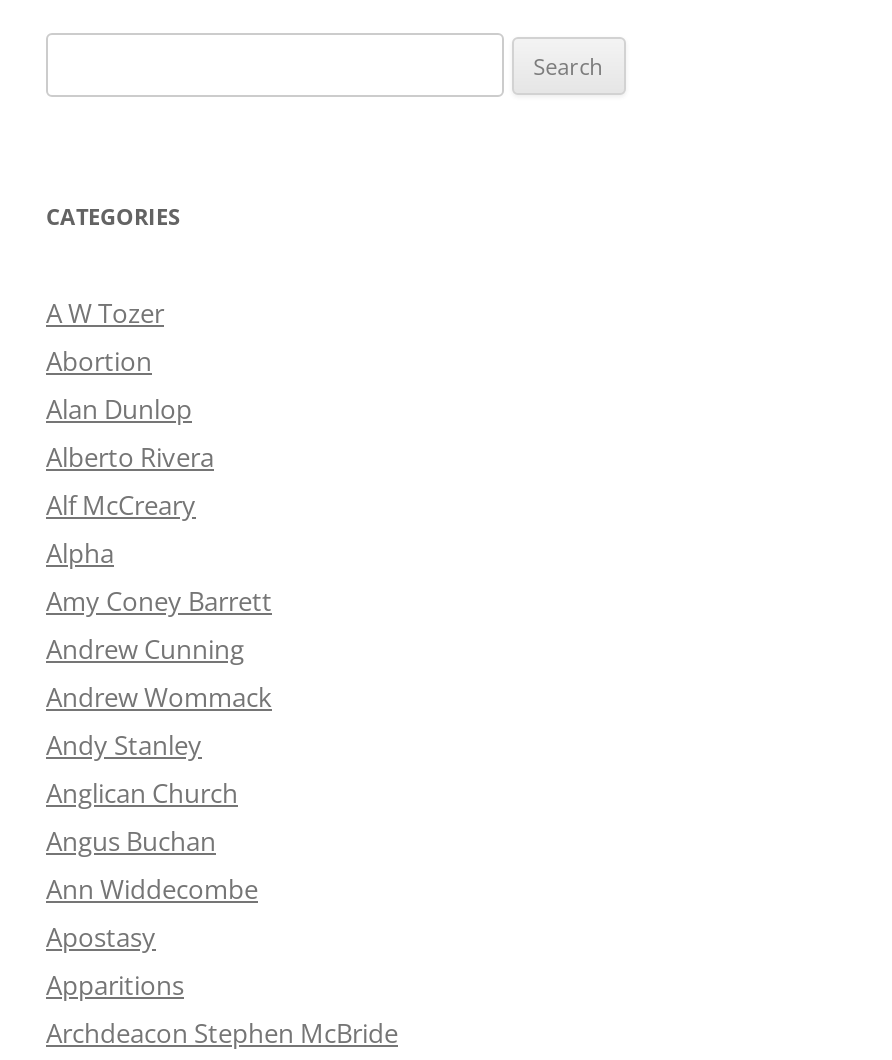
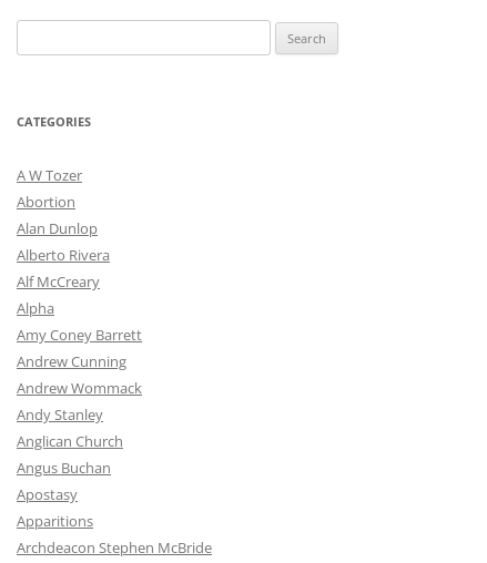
[46,871,258,907] Ann Widdecombe -> none

